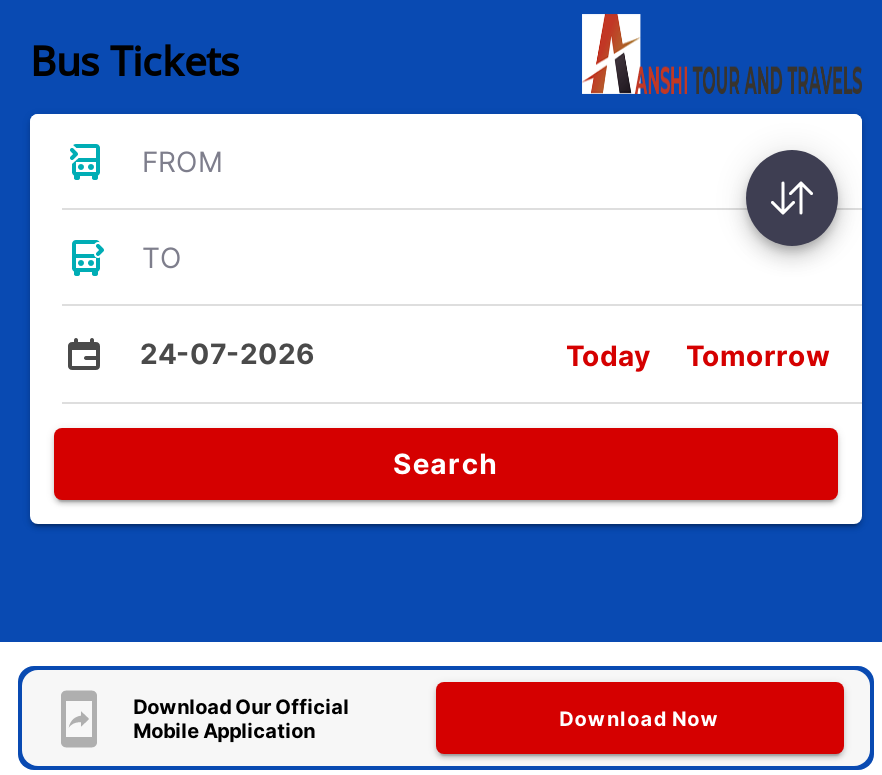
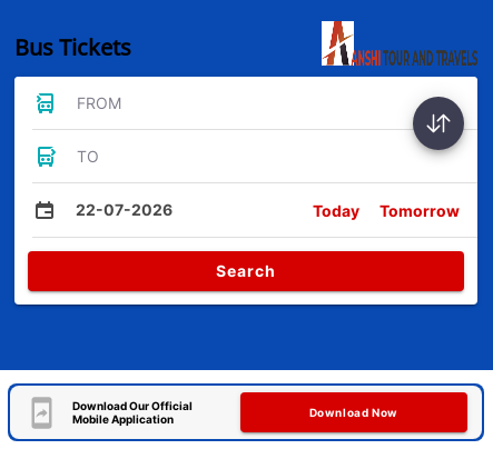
[140,336,314,370] 24-07-2026 -> [76,200,172,219] 22-07-2026

